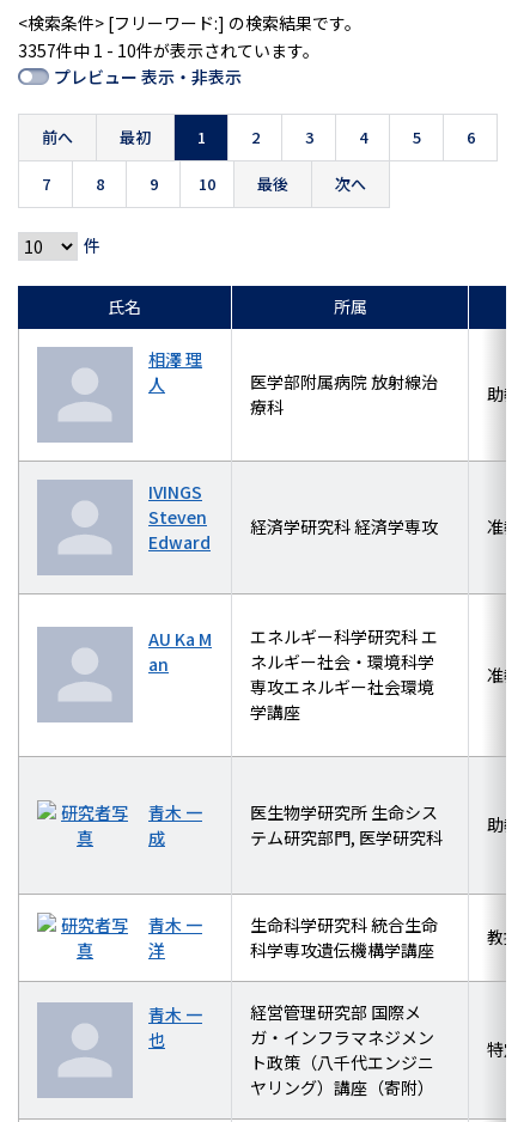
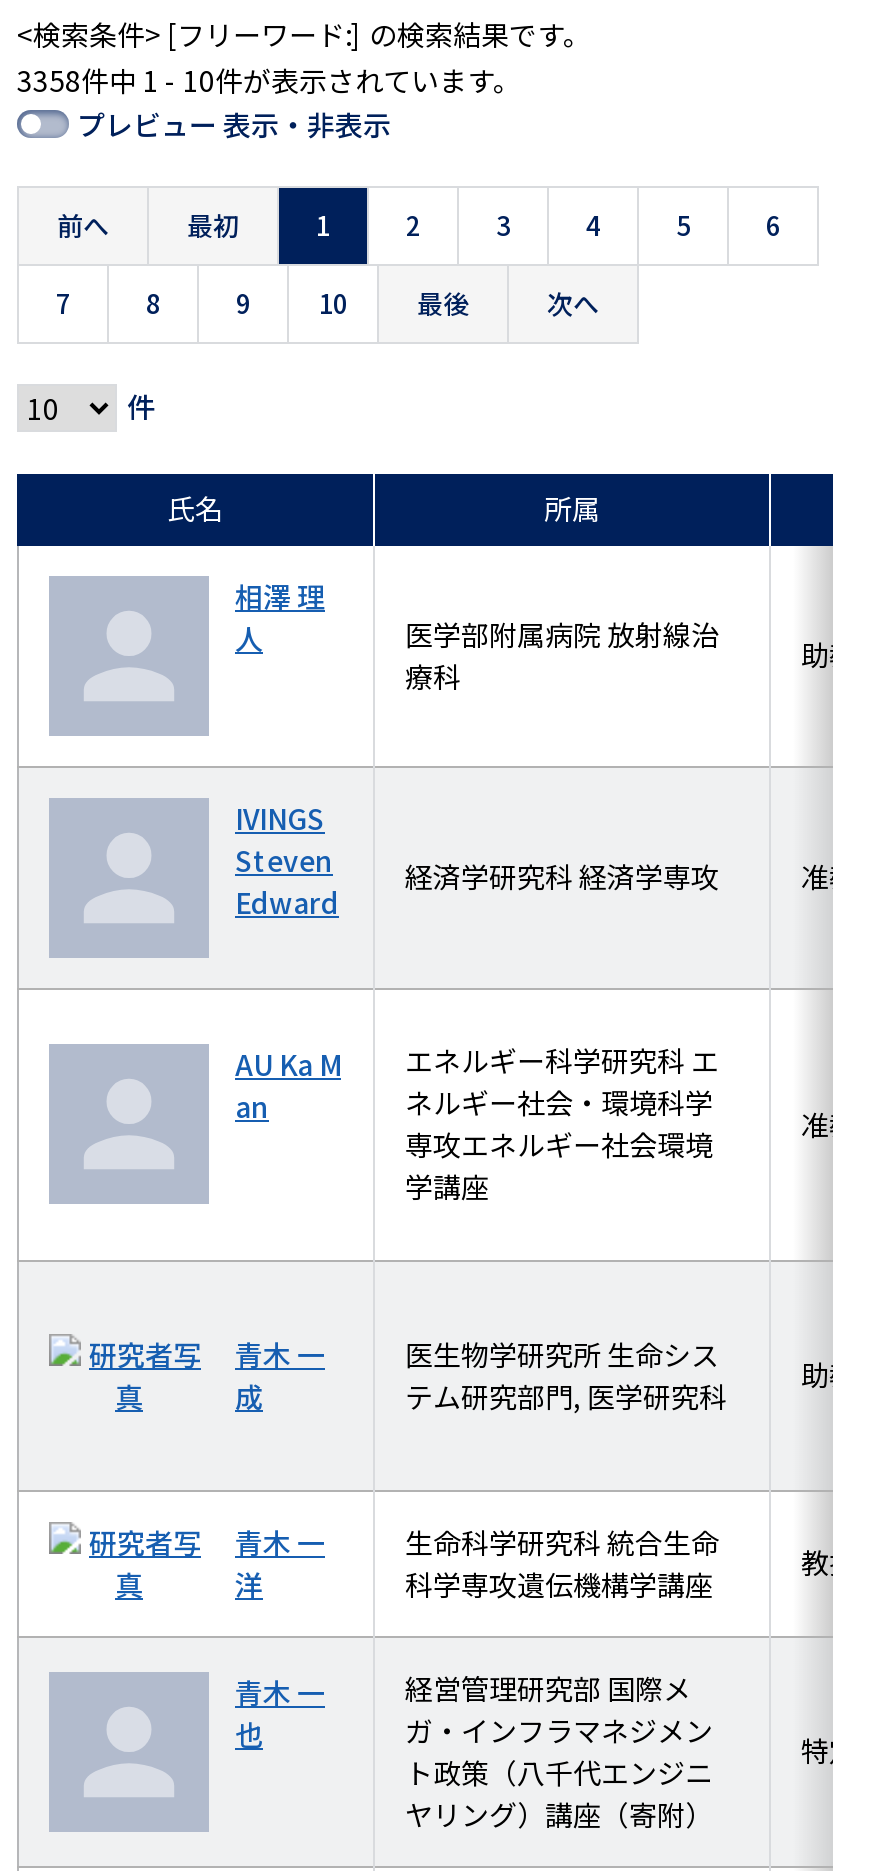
[18,38,319,62] 3357件中 1 - 10件が表示されています。 -> [17,60,521,100] 3358件中 1 - 10件が表示されています。

